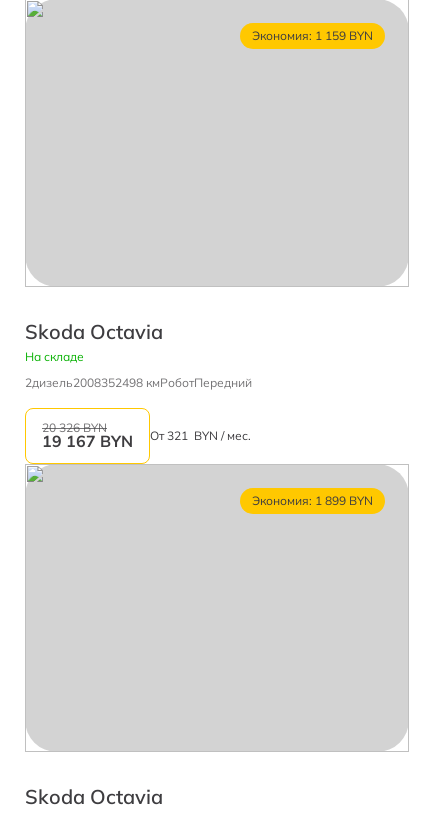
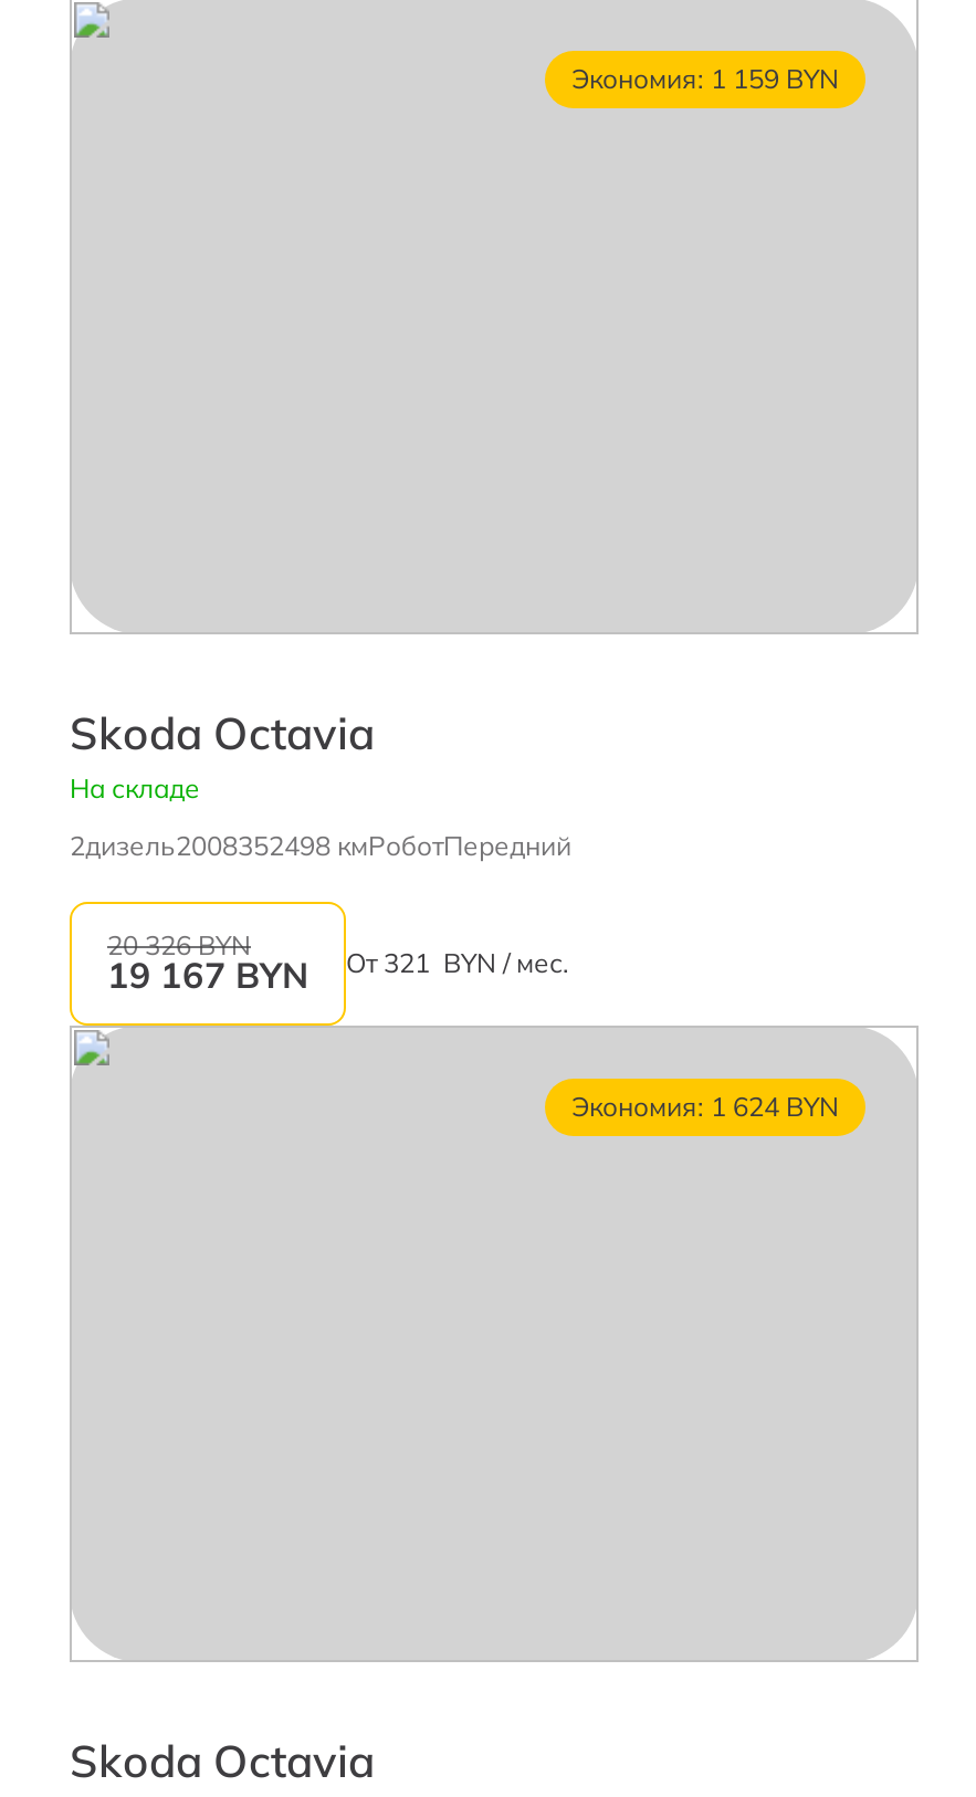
[252,493,373,508] Экономия: 1 899 BYN -> [571,1090,839,1123] Экономия: 1 624 BYN

